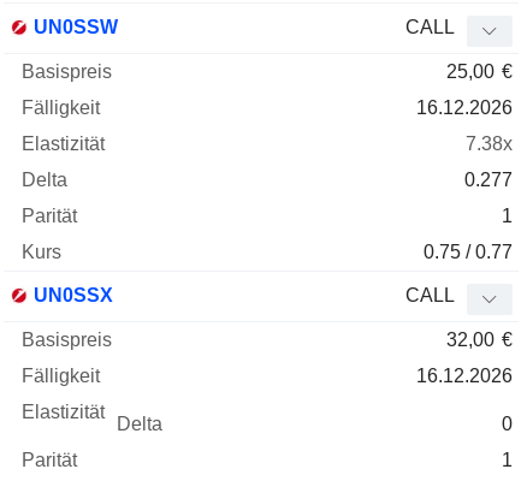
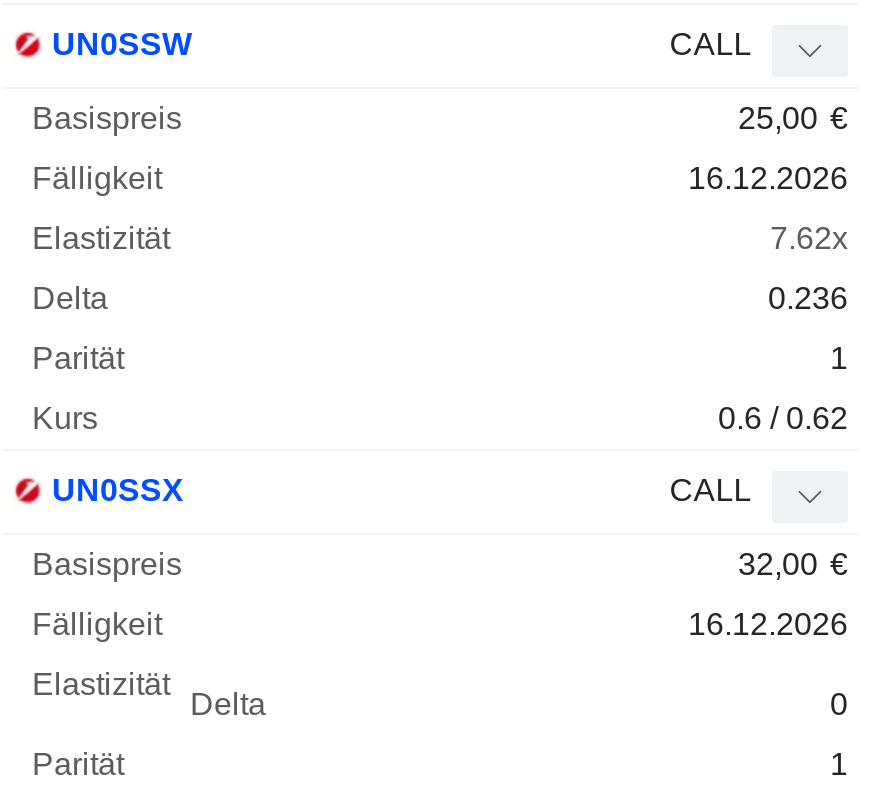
[466,134,513,154] 7.38x -> [770,221,848,255] 7.62x
[464,170,513,190] 0.277 -> [768,281,848,315] 0.236
[424,242,513,262] 0.75 / 0.77 -> [718,401,848,435] 0.6 / 0.62

